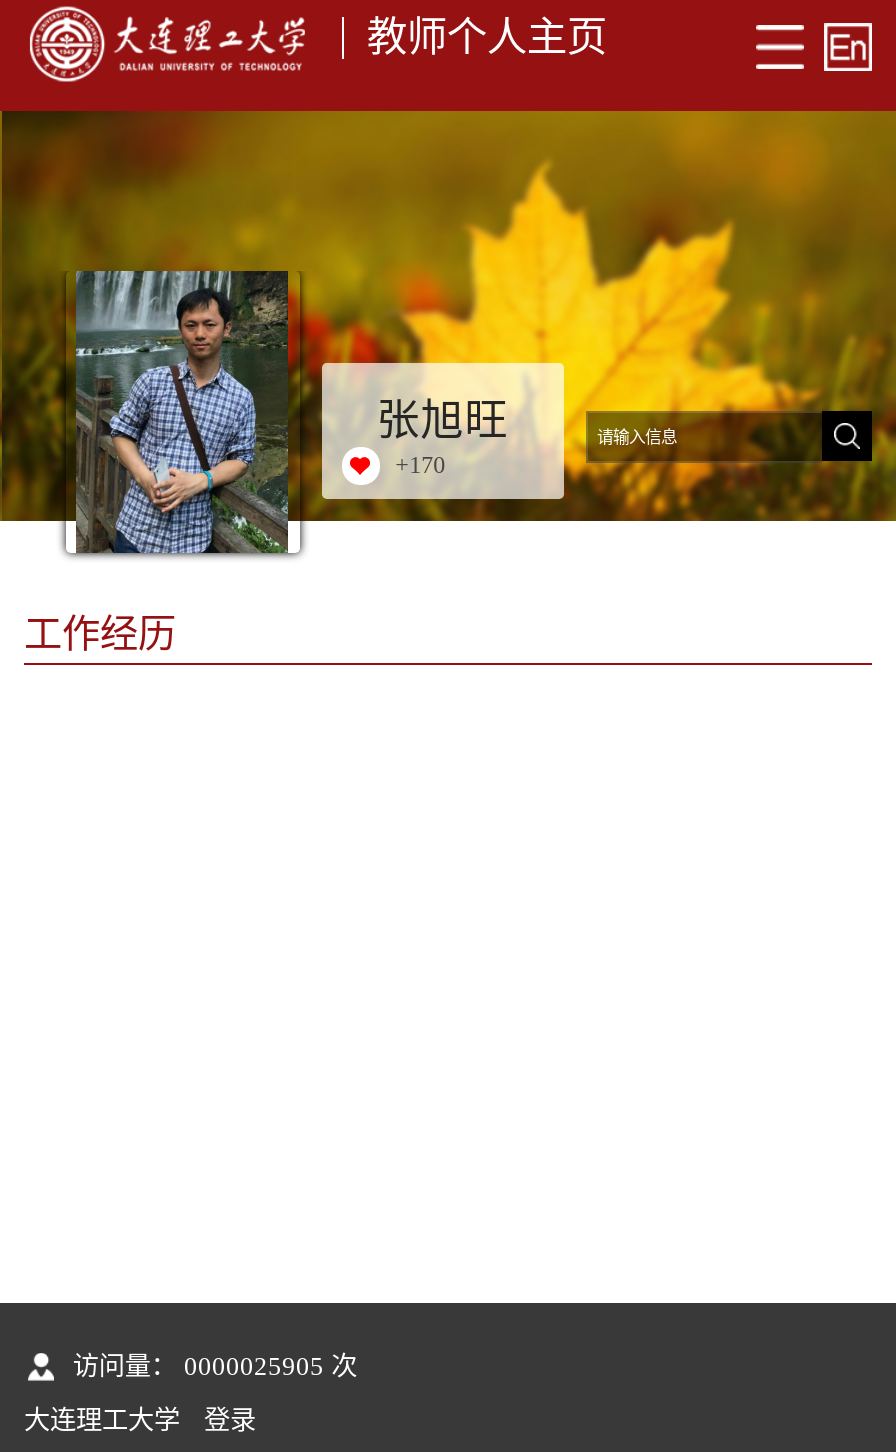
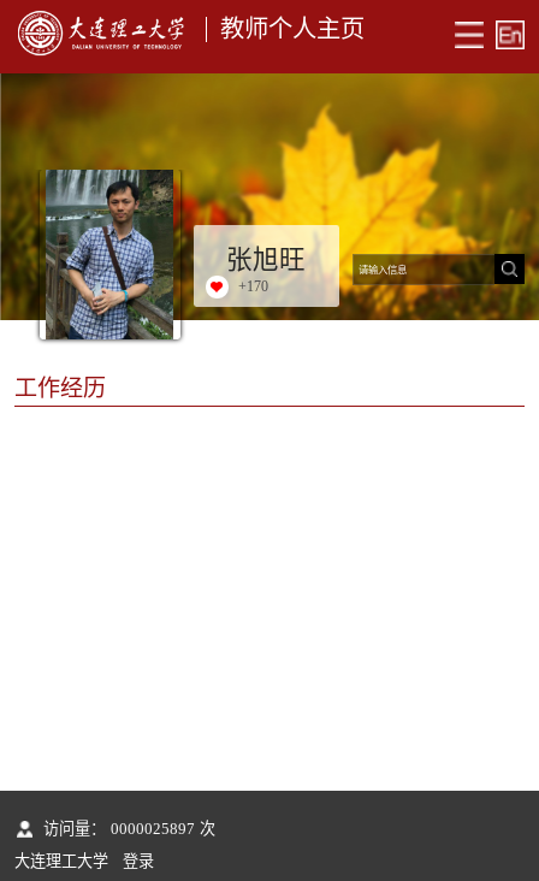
[73,1351,357,1381] 访问量： 0000025905 次 -> [44,819,215,838] 访问量： 0000025897 次

